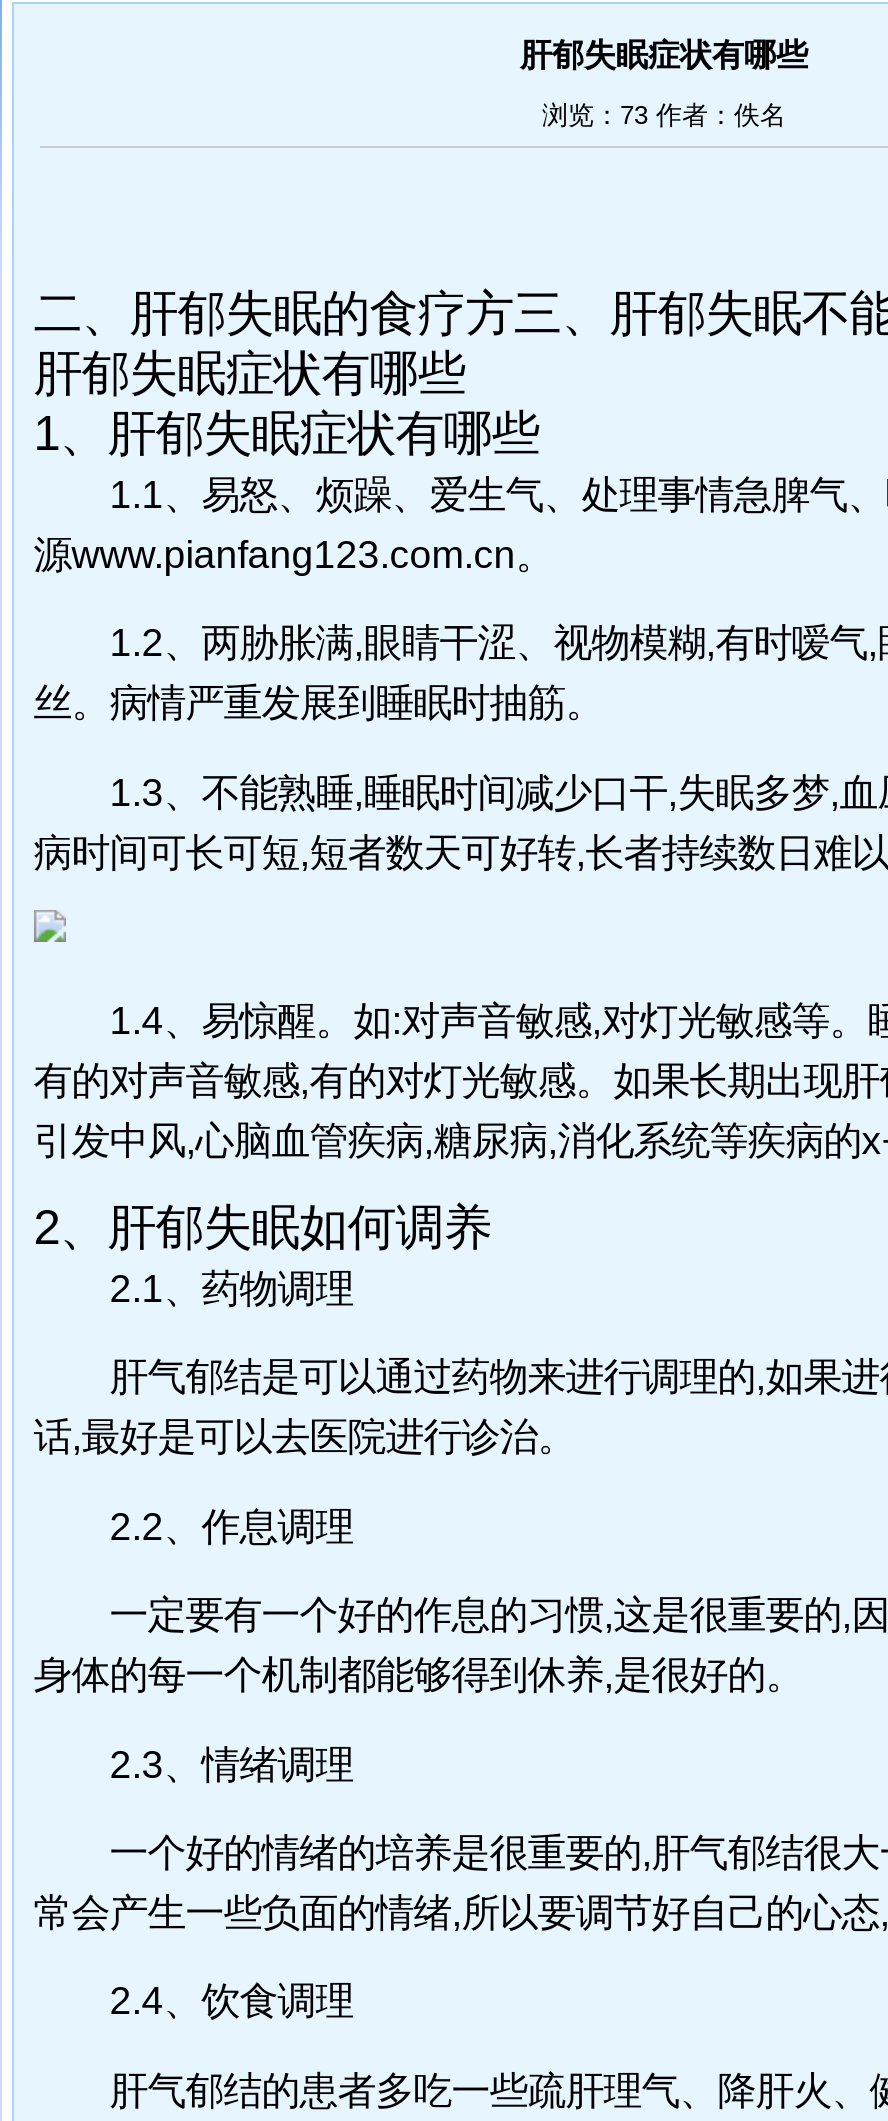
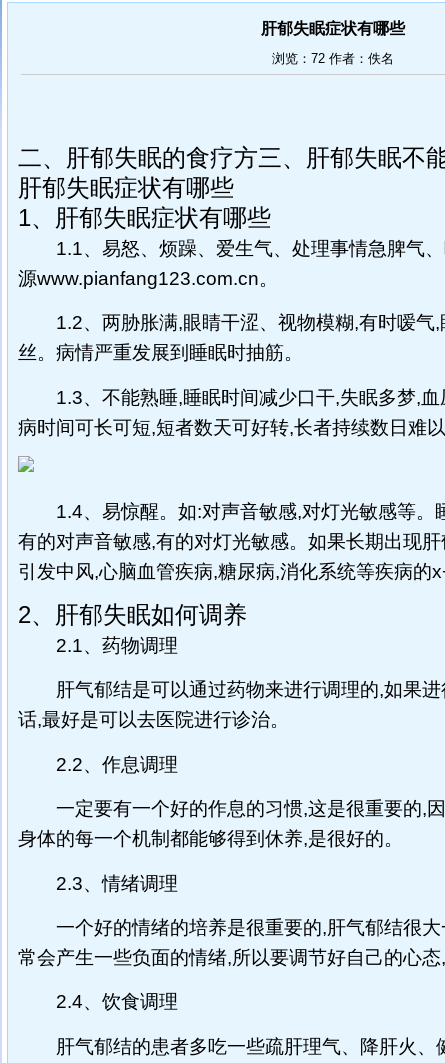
[542,100,786,130] 浏览：73 作者：佚名 -> [272,51,394,66] 浏览：72 作者：佚名

